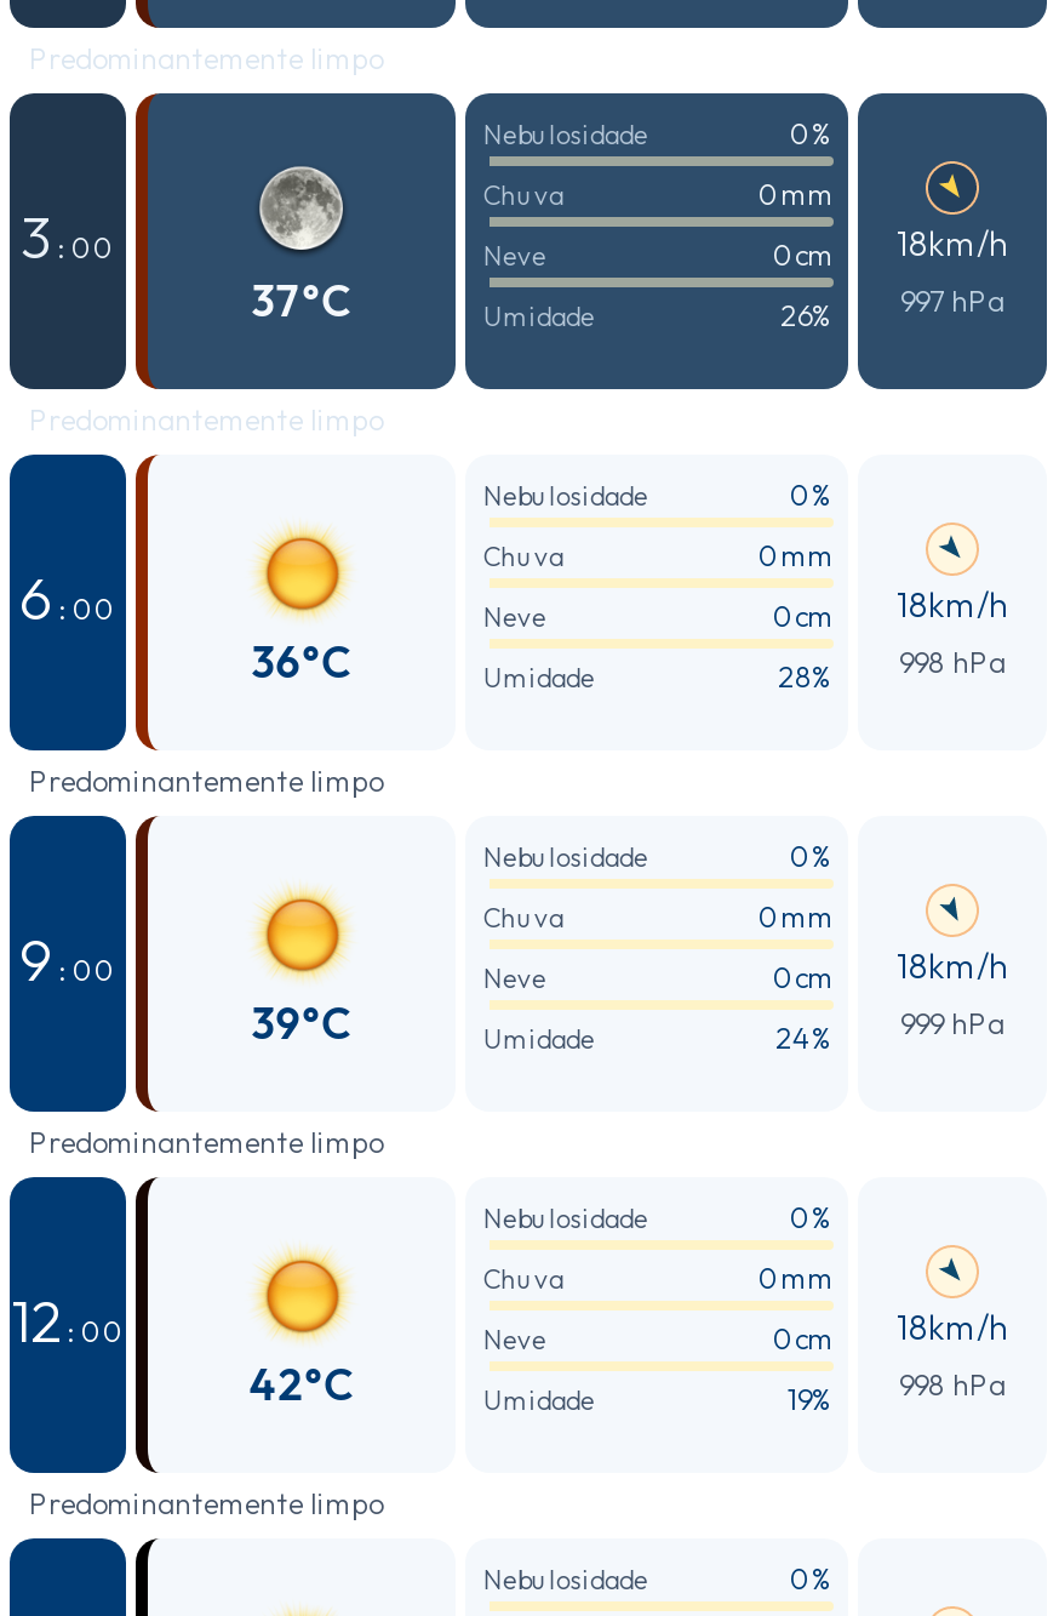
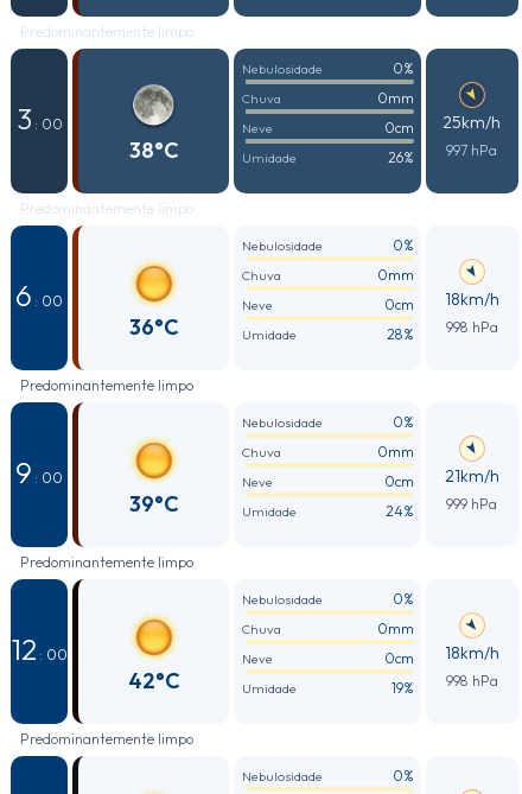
[897,221,1008,265] 18km/h -> [443,111,501,133] 25km/h
[251,272,353,328] 37°C -> [129,136,179,164] 38°C
[897,944,1008,987] 18km/h -> [445,465,499,486] 21km/h

